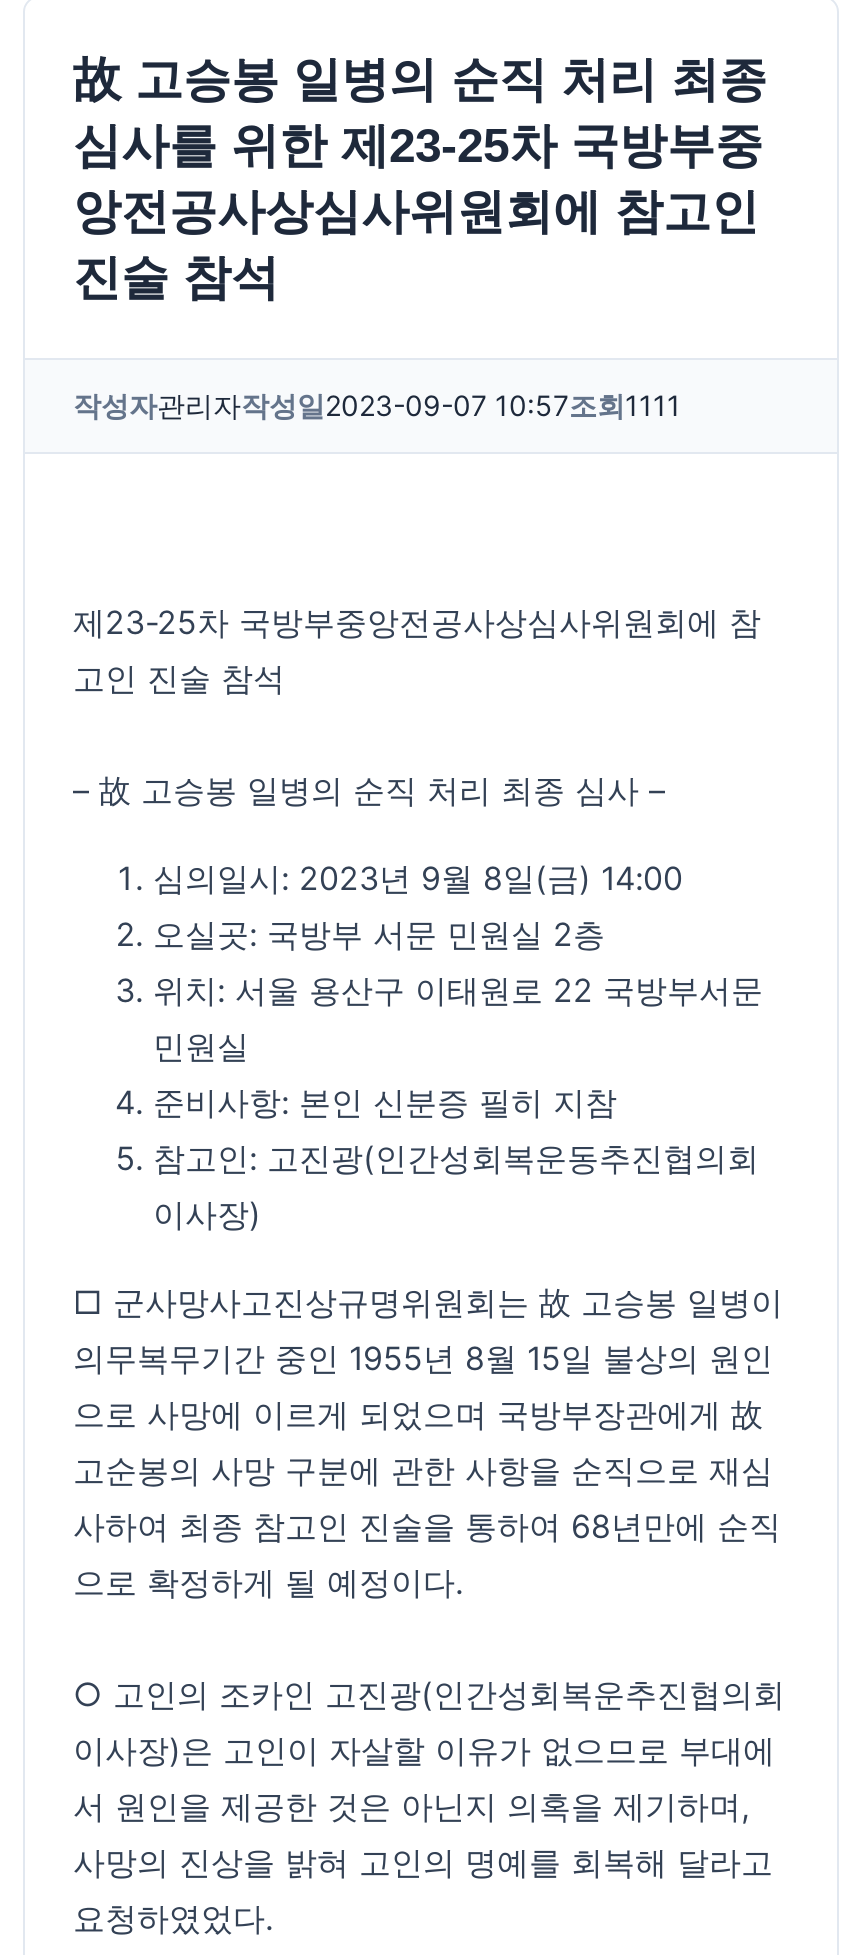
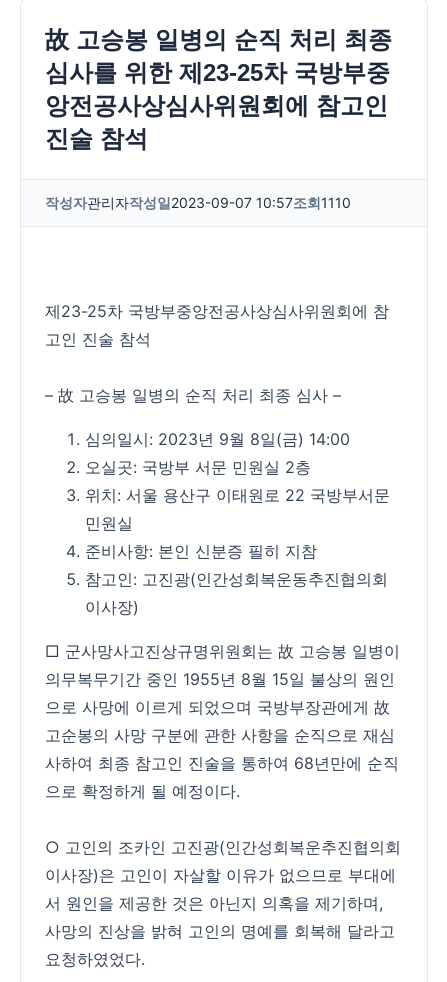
[73,388,681,422] 작성자관리자작성일2023-09-07 10:57조회1111 -> [45,194,351,211] 작성자관리자작성일2023-09-07 10:57조회1110

